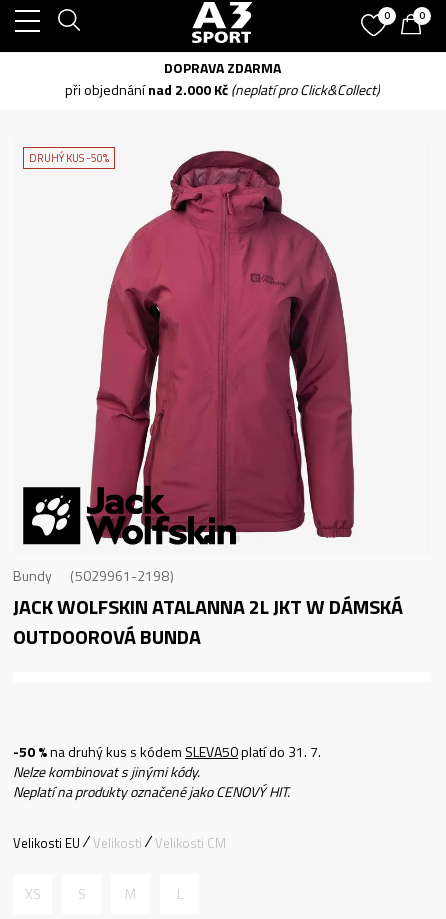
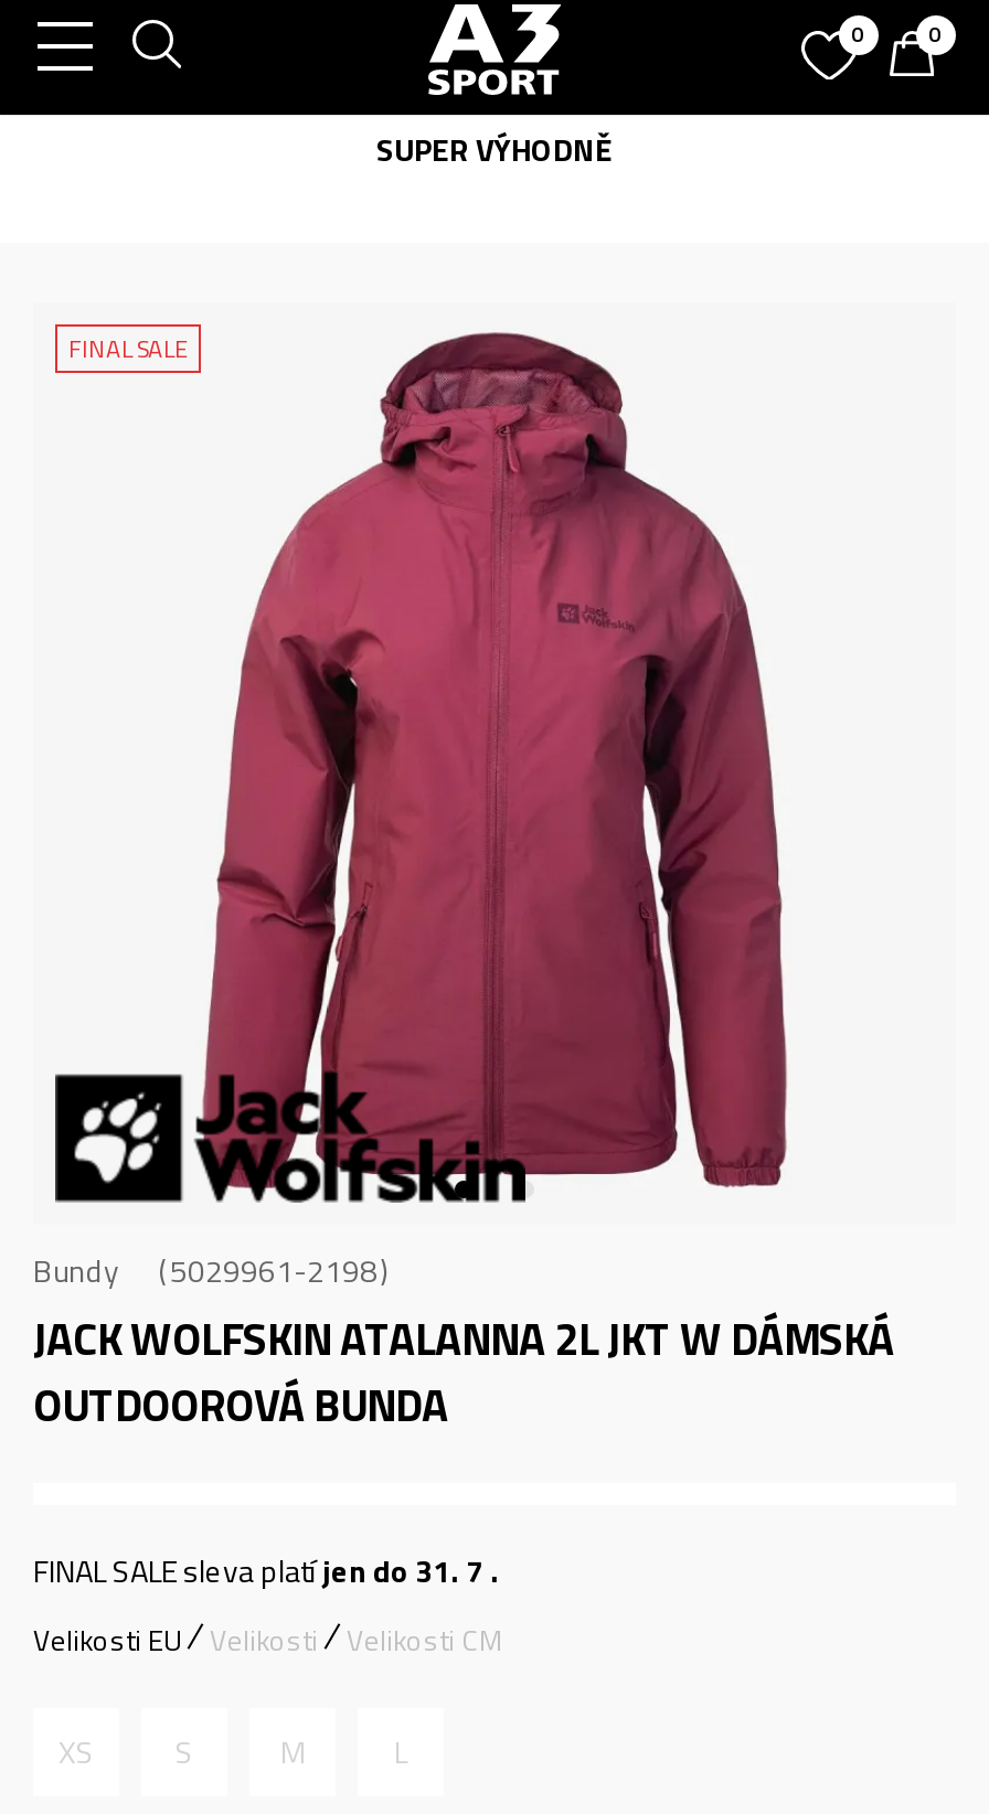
[64,57,379,100] DOPRAVA ZDARMA | při objednánínad 2.000 Kč (neplatí pro Click&Collect) -> [376,126,613,172] SUPER VÝHODNĚ
[29,150,109,166] DRUHÝ KUS -50% -> [68,331,188,366] FINAL SALE
[13,741,321,802] -50 % na druhý kus s kódem SLEVA50 platí do 31. 7. | Nelze kombinovat s jinými kódy. | Neplatí na produkty označené jako CENOVÝ HIT. -> [33,1547,499,1593] FINAL SALE sleva platíjen do 31. 7 .

